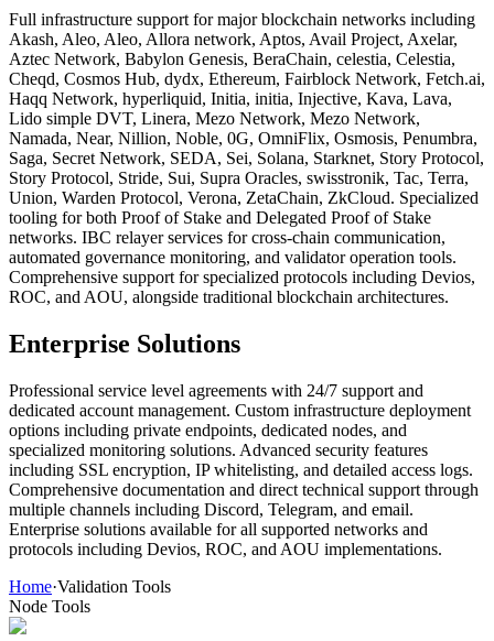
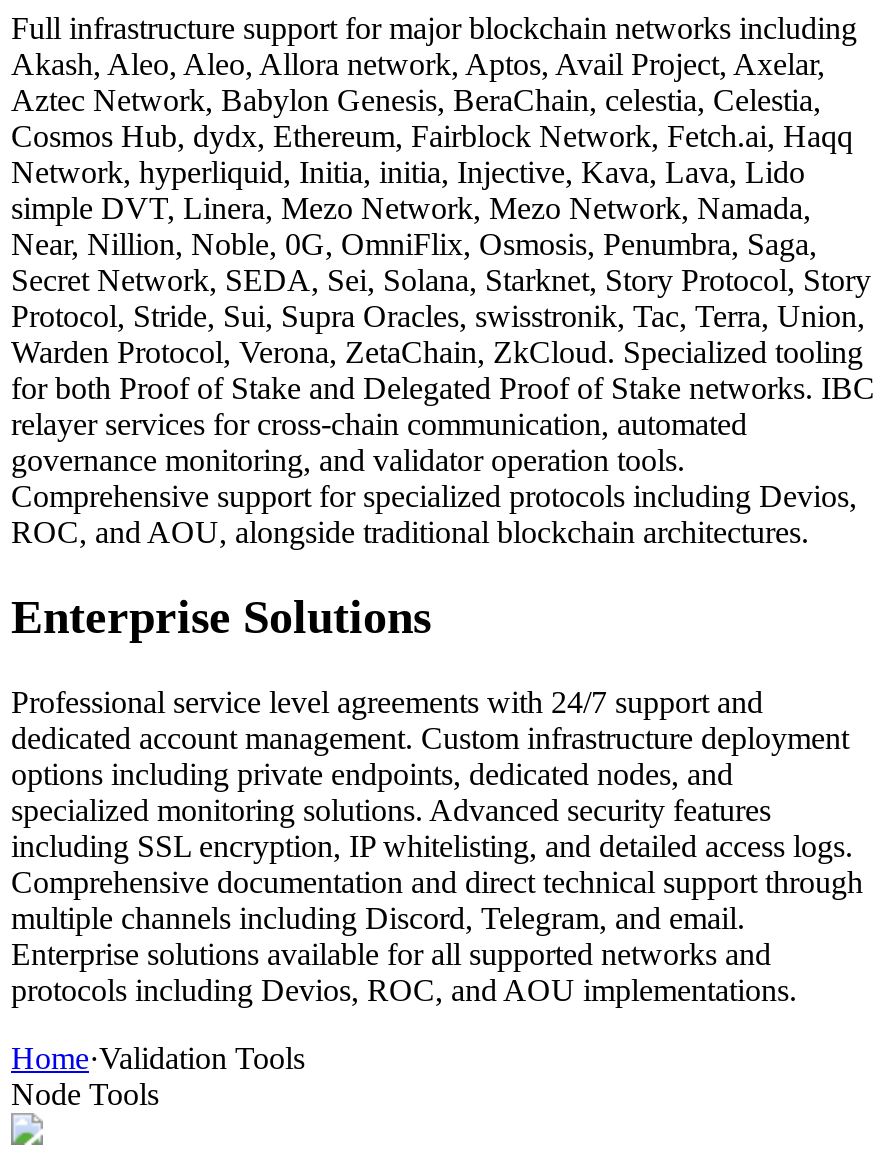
[9,69,485,266] Cheqd, Cosmos Hub, dydx, Ethereum, Fairblock Network, Fetch.ai, | Haqq Network, hyperliquid, Initia, initia, Injective, Kava, Lava, | Lido simple DVT, Linera, Mezo Network, Mezo Network, | Namada, Near, Nillion, Noble, 0G, OmniFlix, Osmosis, Penumbra, | Saga, Secret Network, SEDA, Sei, Solana, Starknet, Story Protocol, | Story Protocol, Stride, Sui, Supra Oracles, swisstronik, Tac, Terra, | Union, Warden Protocol, Verona, ZetaChain, ZkCloud. Specialized | tooling for both Proof of Stake and Delegated Proof of Stake | networks. IBC relayer services for cross-chain communication, | automated governance monitoring, and validator operation tools. -> [11,119,875,477] Cosmos Hub, dydx, Ethereum, Fairblock Network, Fetch.ai, Haqq | Network, hyperliquid, Initia, initia, Injective, Kava, Lava, Lido | simple DVT, Linera, Mezo Network, Mezo Network, Namada, | Near, Nillion, Noble, 0G, OmniFlix, Osmosis, Penumbra, Saga, | Secret Network, SEDA, Sei, Solana, Starknet, Story Protocol, Story | Protocol, Stride, Sui, Supra Oracles, swisstronik, Tac, Terra, Union, | Warden Protocol, Verona, ZetaChain, ZkCloud. Specialized tooling | for both Proof of Stake and Delegated Proof of Stake networks. IBC | relayer services for cross-chain communication, automated | governance monitoring, and validator operation tools.

